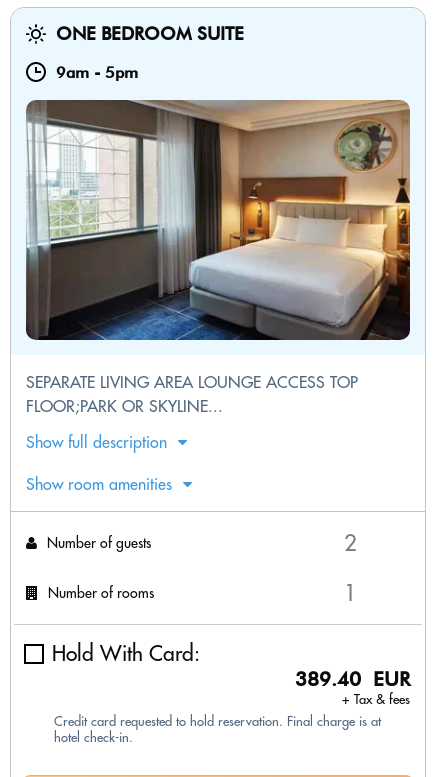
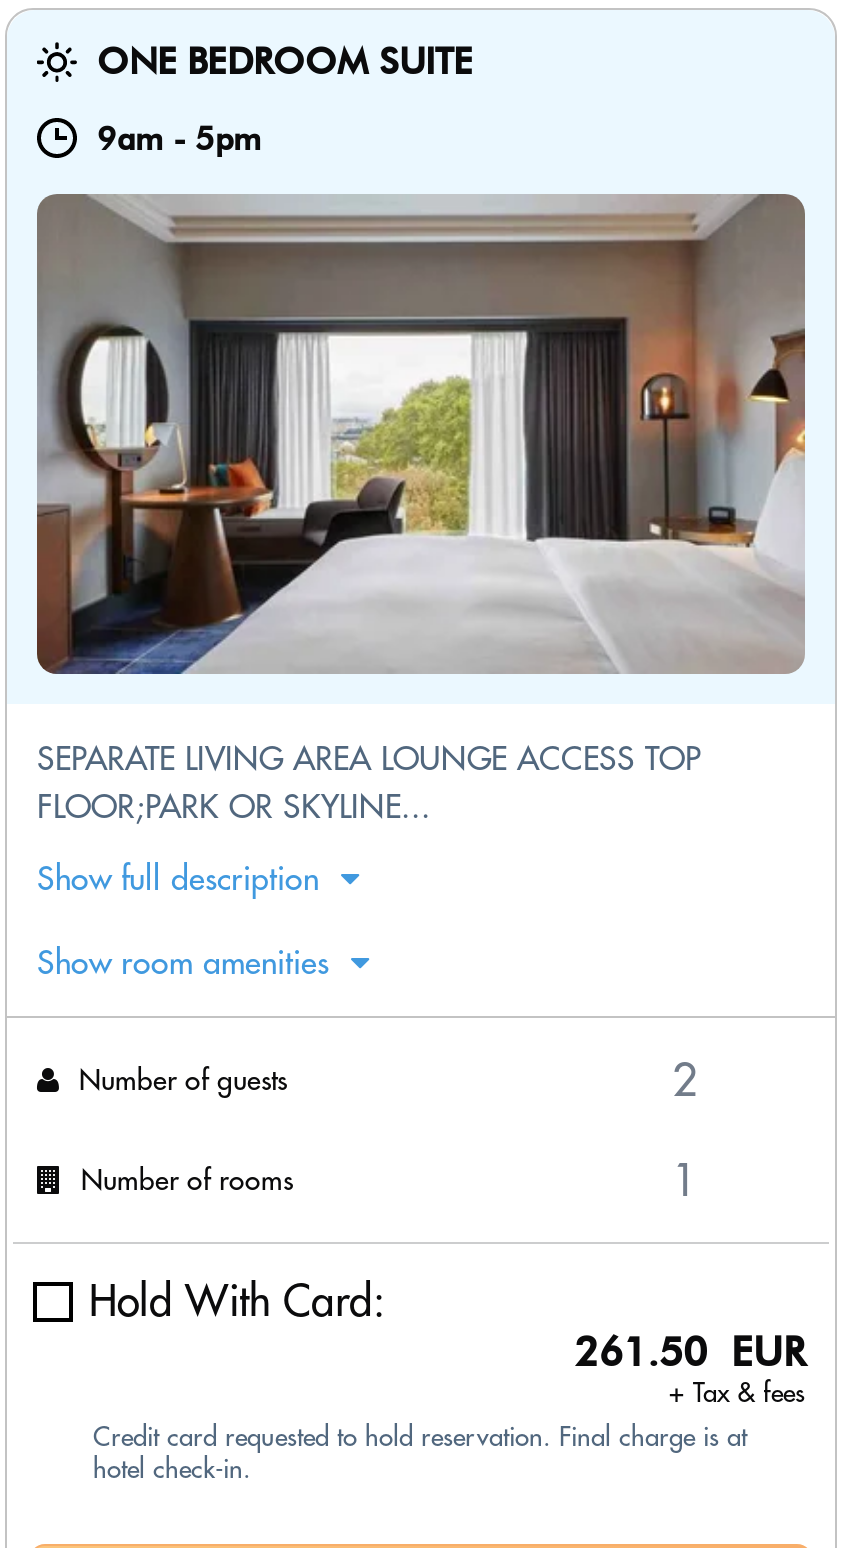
[26,100,411,341] [image] -> [37,194,807,676] [image]
[295,667,410,691] 389.40 EUR -> [575,1328,805,1376] 261.50 EUR

